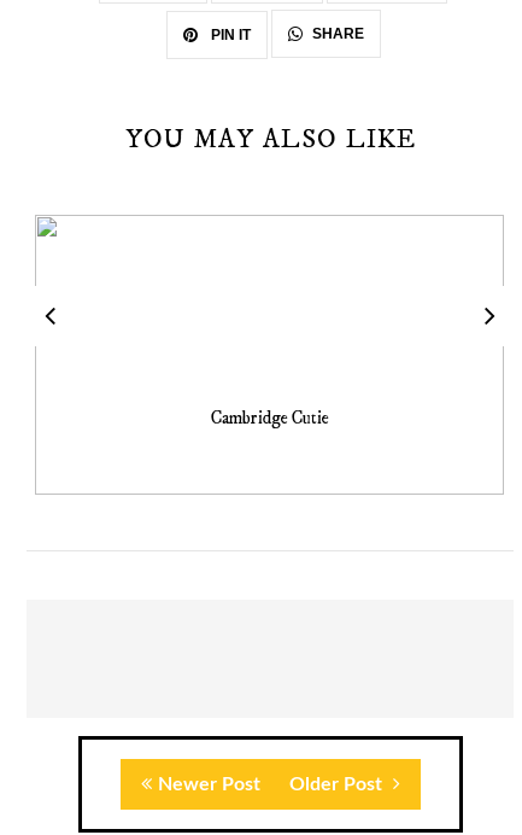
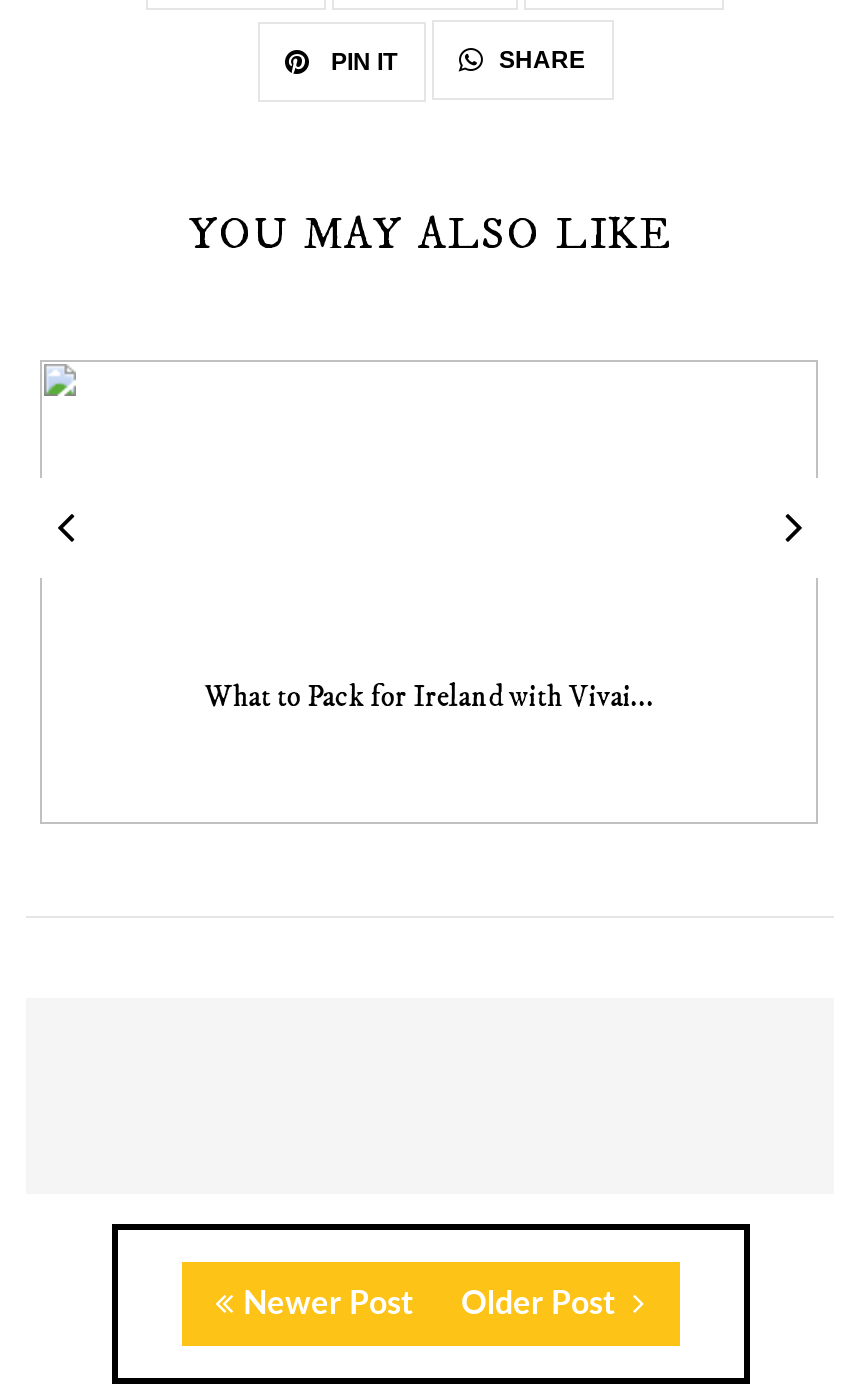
[211,407,329,430] Cambridge Cutie -> [205,678,655,716] What to Pack for Ireland with Vivai...

